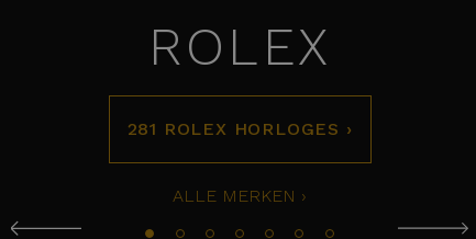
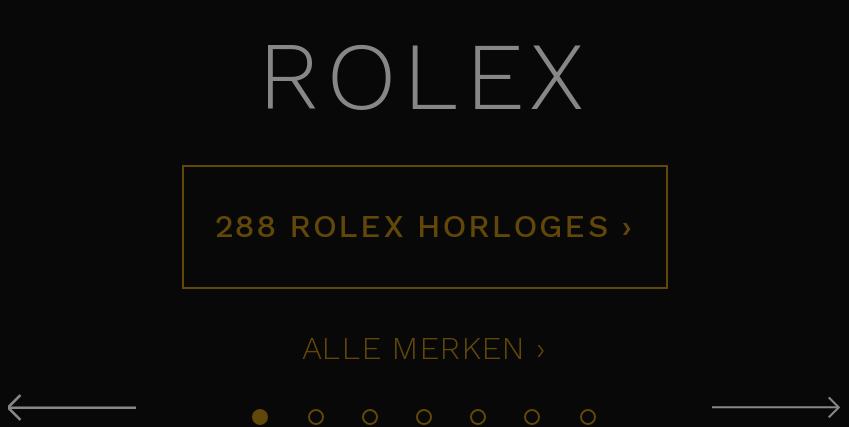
[127,119,352,140] 281 ROLEX HORLOGES › -> [215,208,633,246] 288 ROLEX HORLOGES ›

